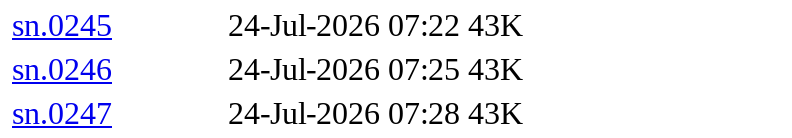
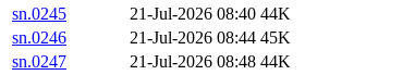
[228,9,524,43] 24-Jul-2026 07:22 43K -> [130,5,291,23] 21-Jul-2026 08:40 44K
[228,53,524,87] 24-Jul-2026 07:25 43K -> [130,29,291,47] 21-Jul-2026 08:44 45K
[228,97,524,131] 24-Jul-2026 07:28 43K -> [130,53,291,71] 21-Jul-2026 08:48 44K

